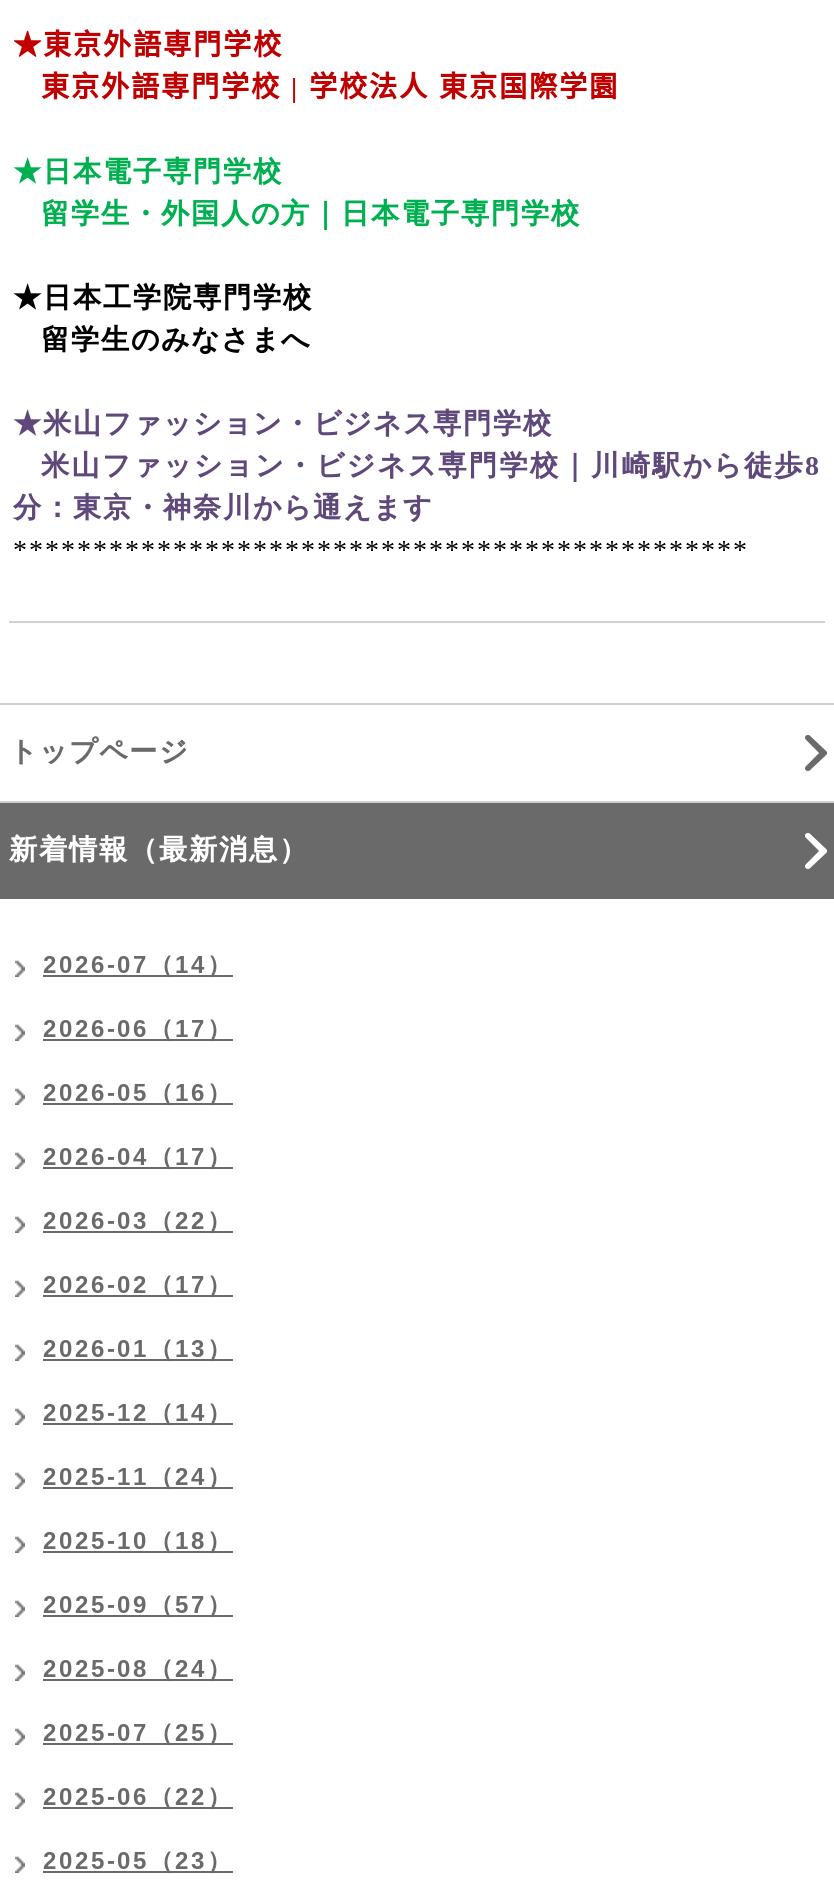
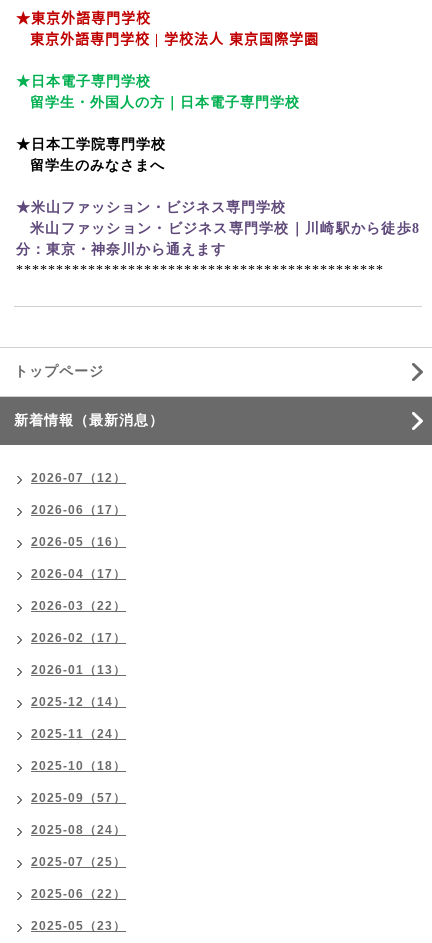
[43,951,233,979] 2026-07（14） -> [31,471,126,485] 2026-07（12）

